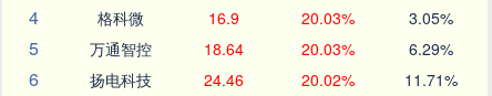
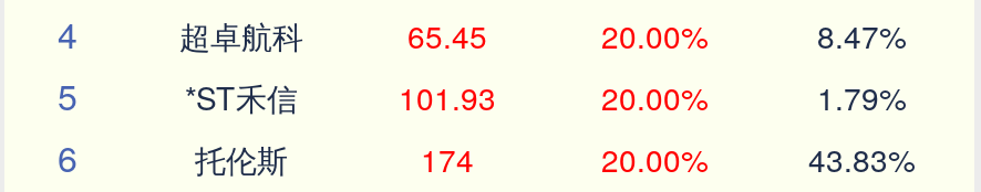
[98,7,453,29] 格科微 | 16.9 | 20.03% | 3.05% -> [179,13,906,57] 超卓航科 | 65.45 | 20.00% | 8.47%
[90,38,453,60] 万通智控 | 18.64 | 20.03% | 6.29% -> [185,75,906,119] *ST禾信 | 101.93 | 20.00% | 1.79%
[90,68,458,90] 扬电科技 | 24.46 | 20.02% | 11.71% -> [195,137,915,181] 托伦斯 | 174 | 20.00% | 43.83%

